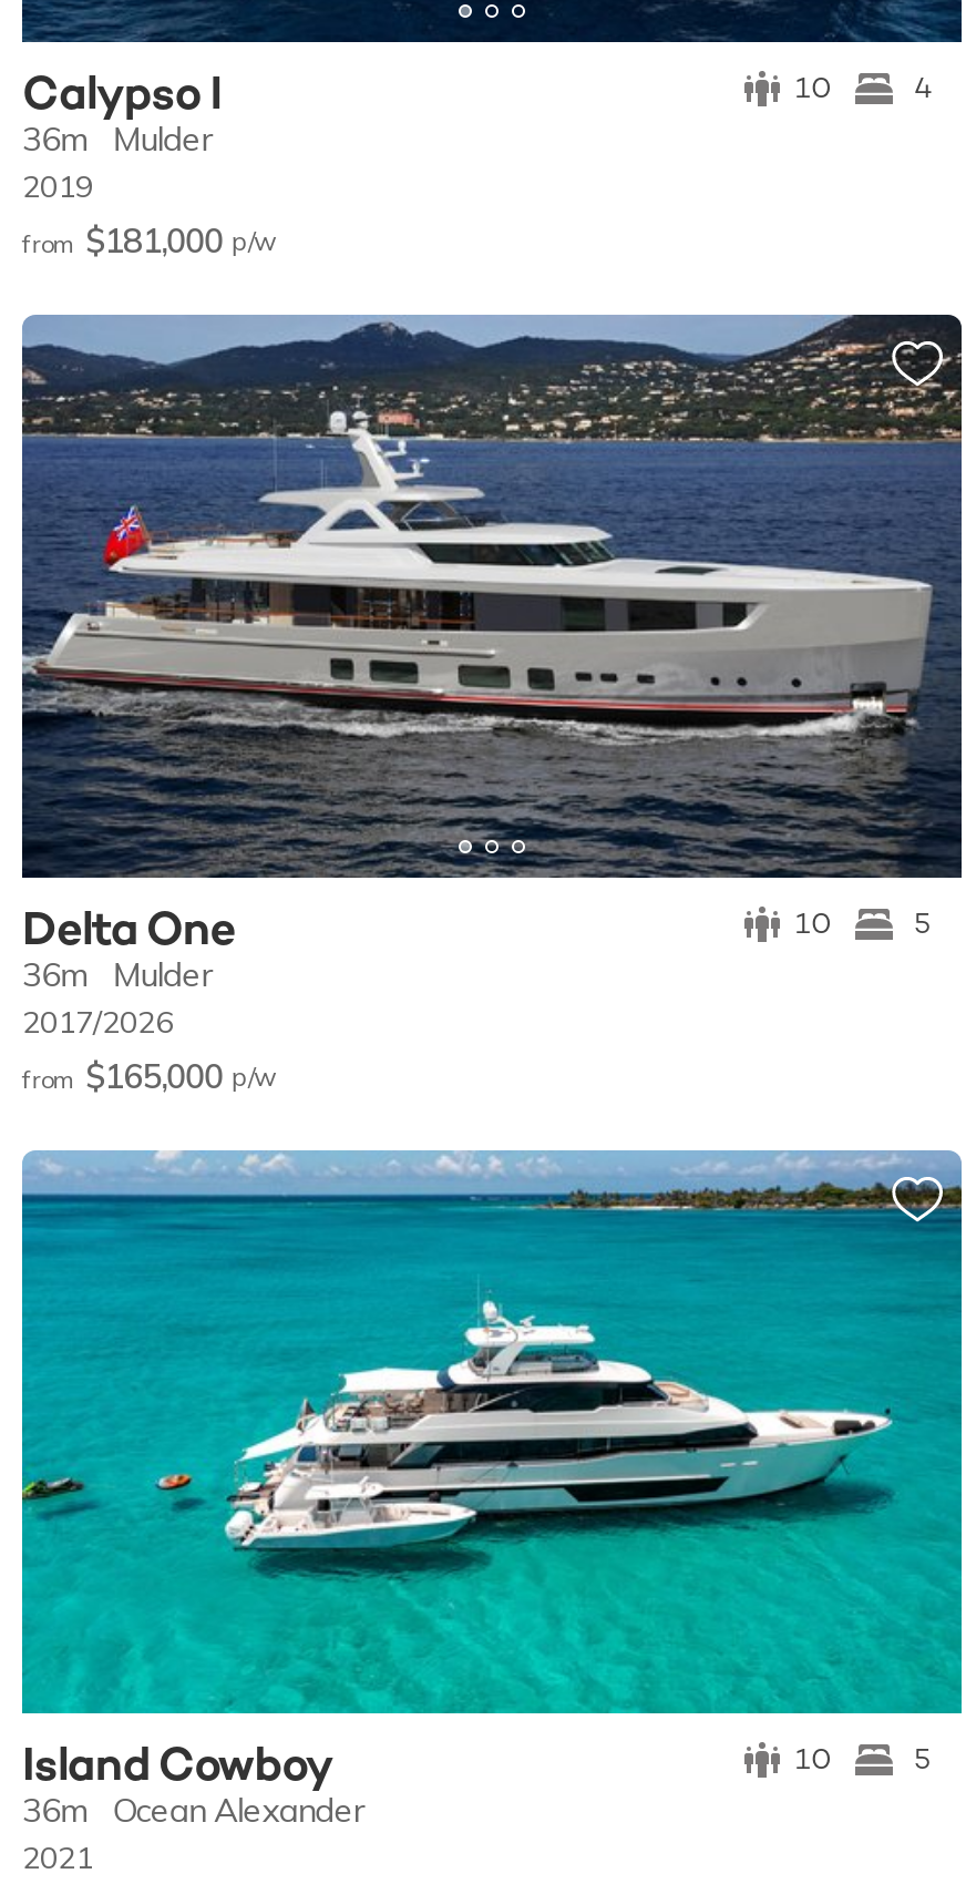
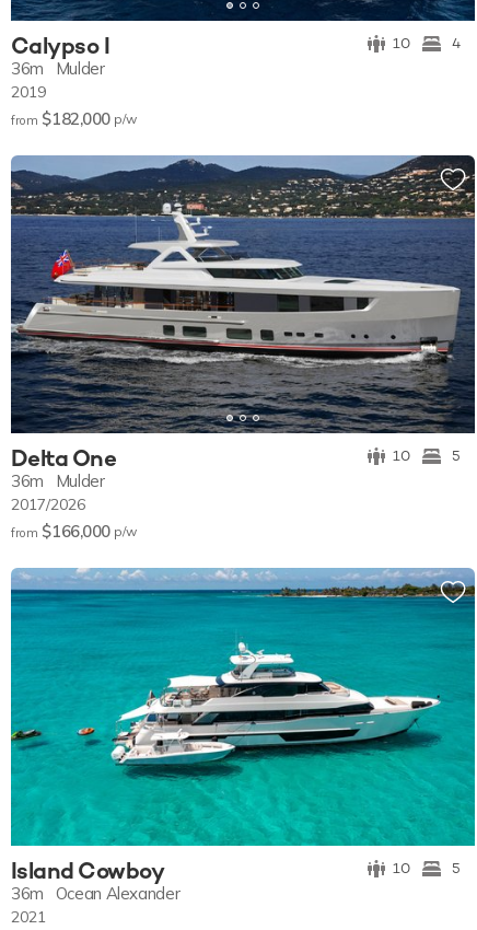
[22,219,275,261] from $181,000 p/w -> [11,108,136,129] from $182,000 p/w
[22,1054,275,1096] from $165,000 p/w -> [11,520,136,541] from $166,000 p/w

